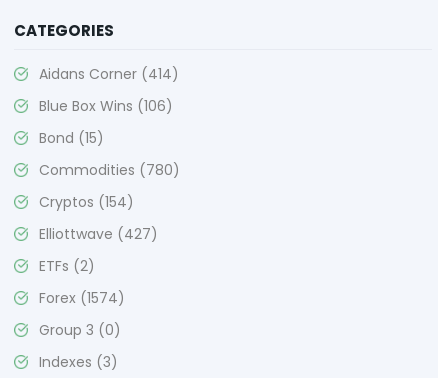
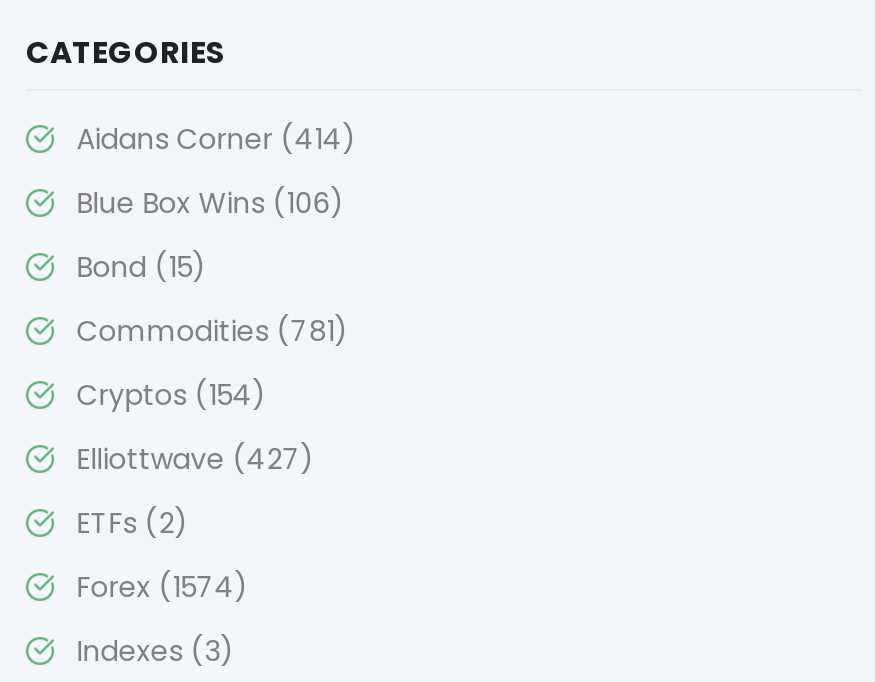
[39,160,180,180] Commodities (780) -> [76,311,348,351] Commodities (781)
[39,320,121,340] Group 3 (0) -> none

